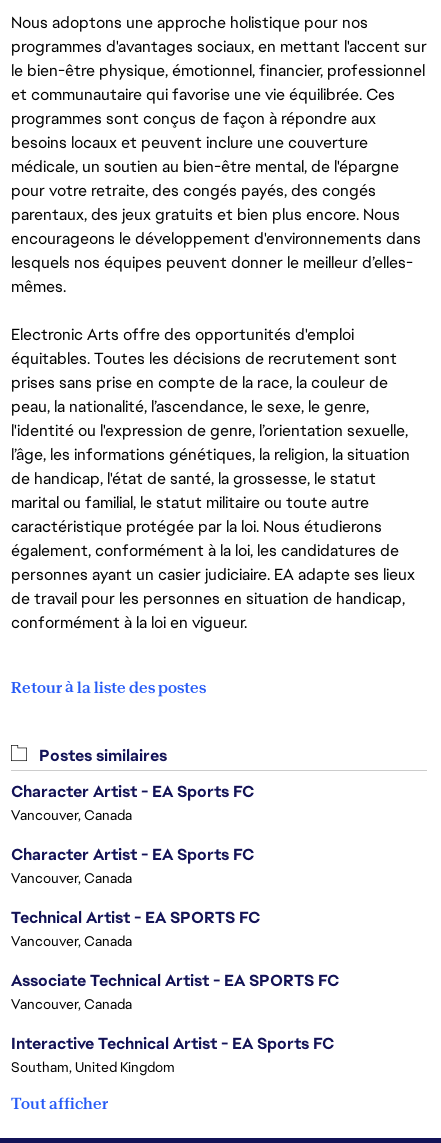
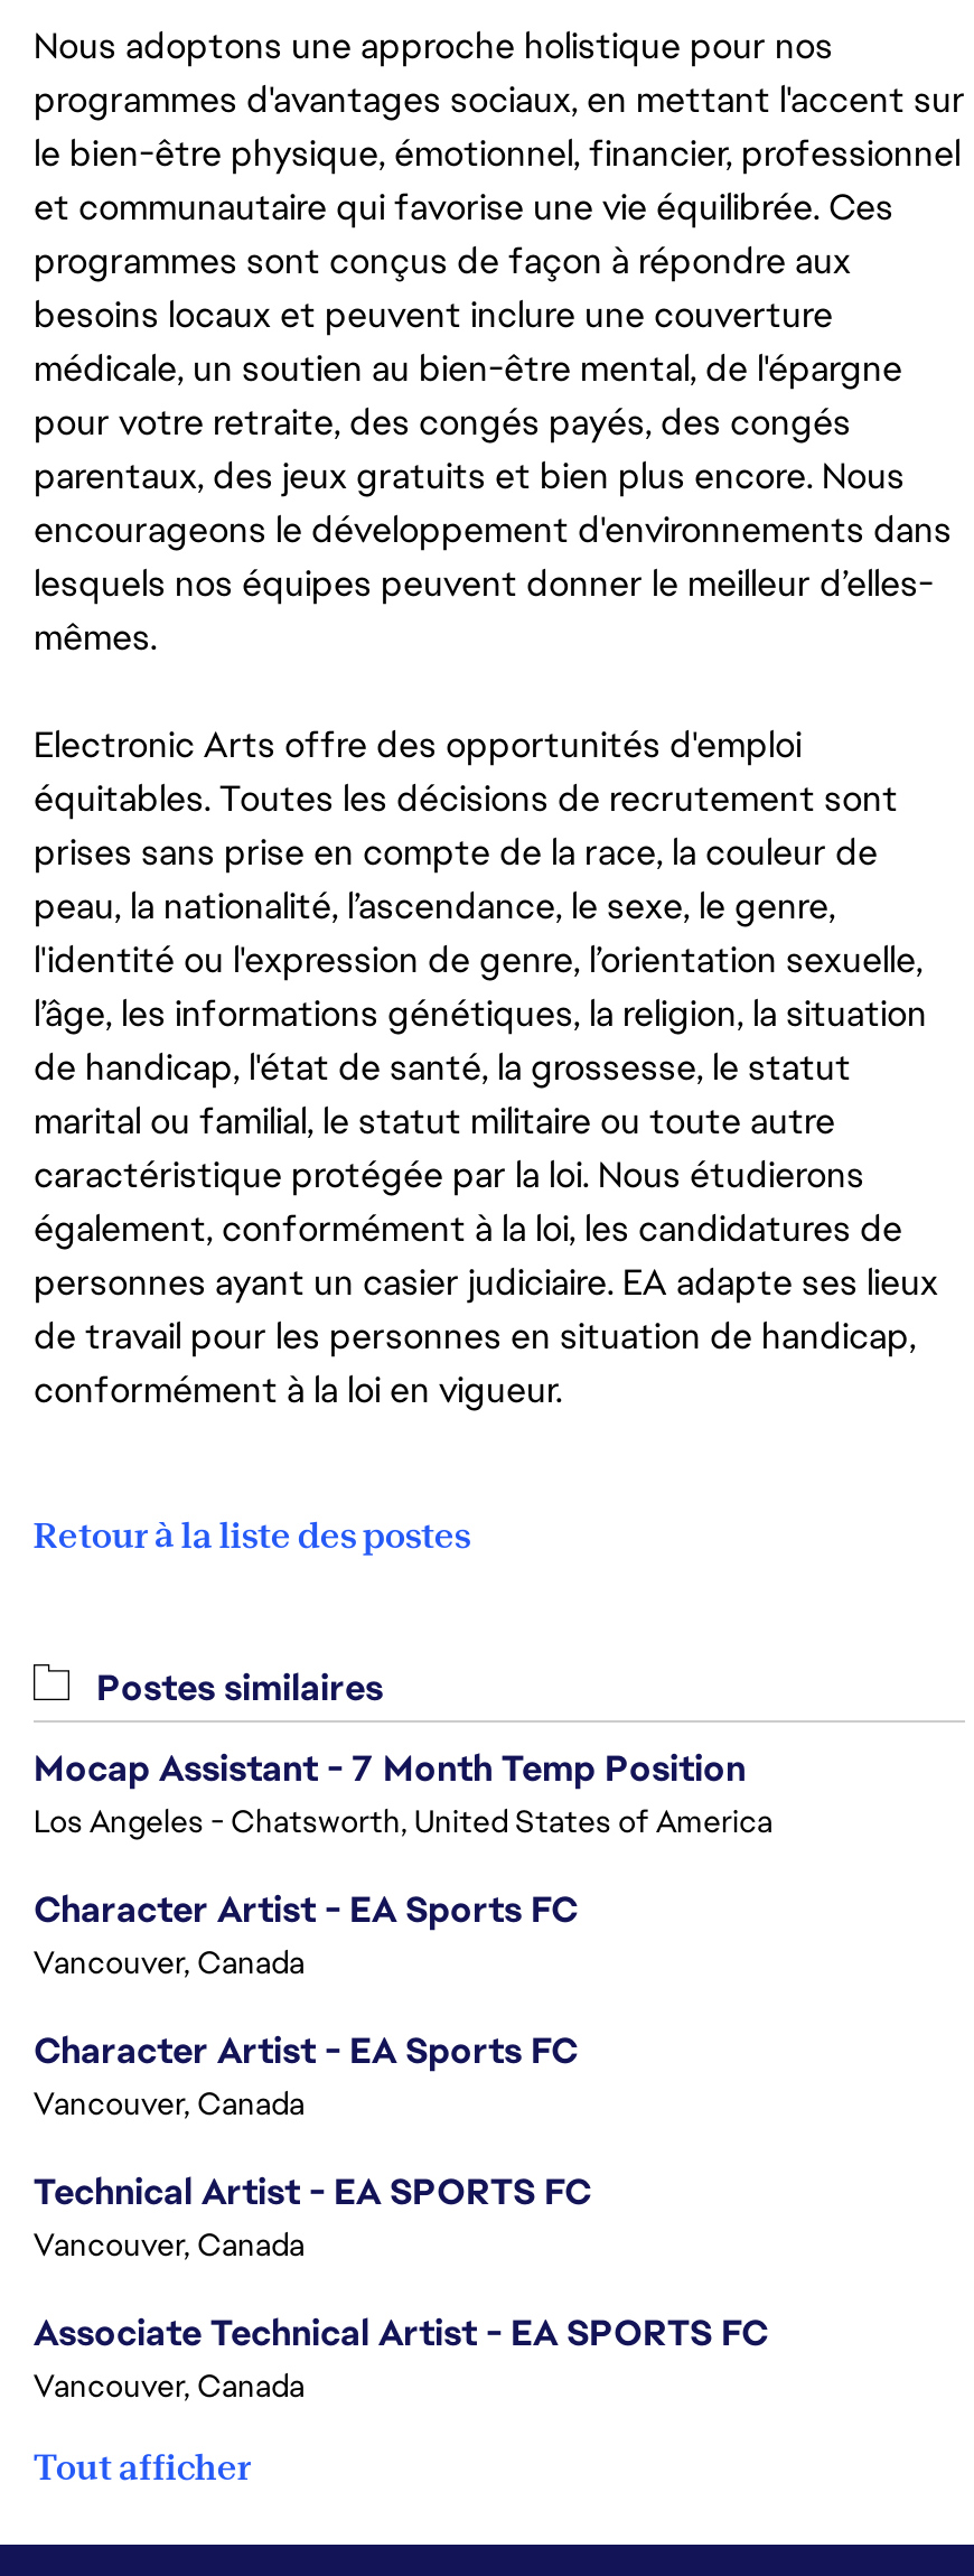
none -> [34,1745,772,1841] Mocap Assistant - 7 Month Temp Position | Los Angeles - Chatsworth, United States of America
moved [11,781,339,1013] -> [34,1886,768,2406]: Character Artist - EA Sports FC | Vancouver, Canada | Character Artist - EA Sports FC | Vancouver, Canada | Technical Artist - EA SPORTS FC | Vancouver, Canada | Associate Technical Artist - EA SPORTS FC | Vancouver, Canada
[11,1033,334,1076] Interactive Technical Artist - EA Sports FC | Southam, United Kingdom -> none

